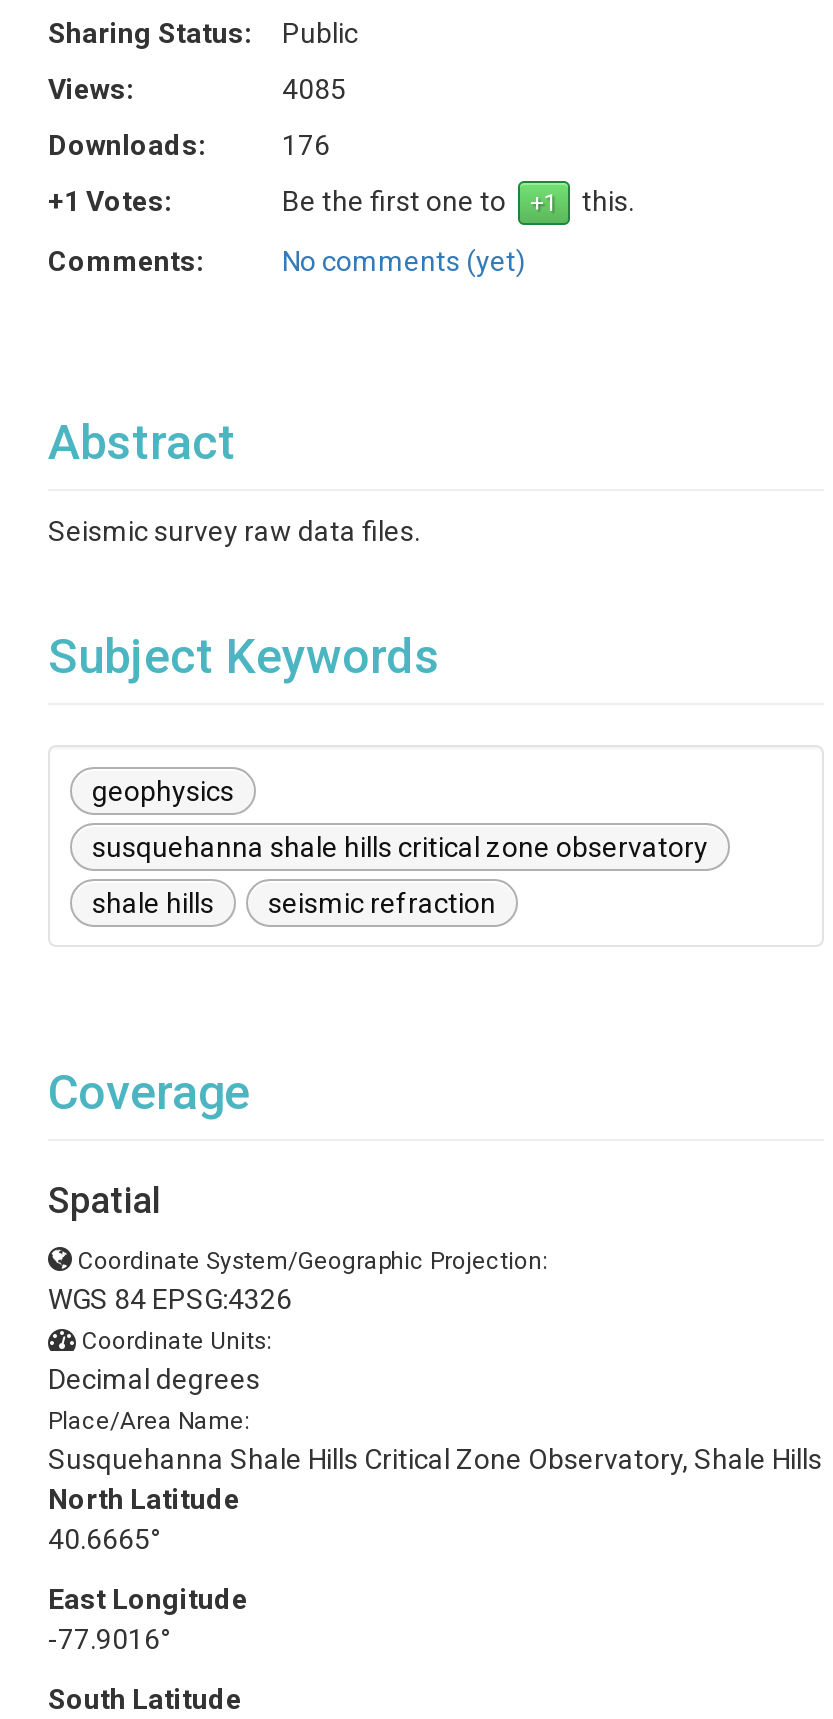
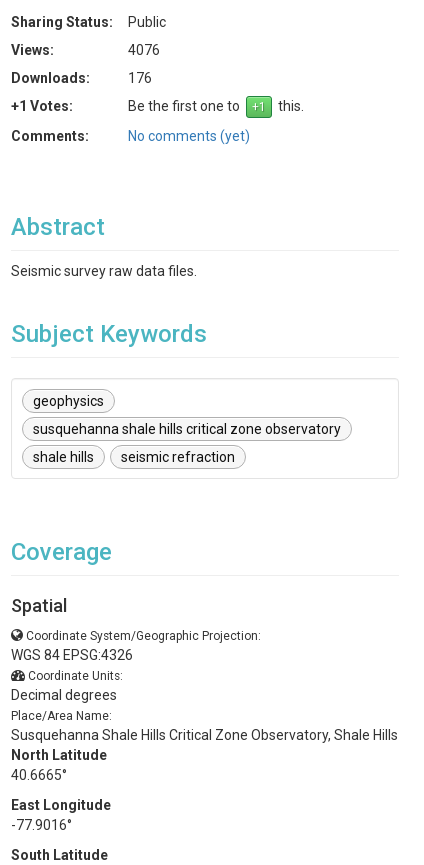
[282,73,346,105] 4085 -> [128,42,160,58] 4076

